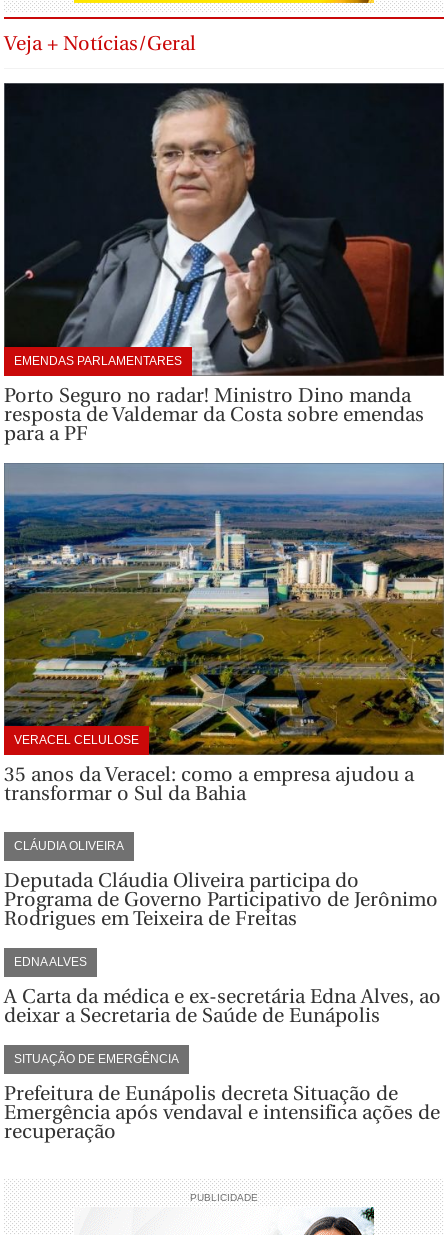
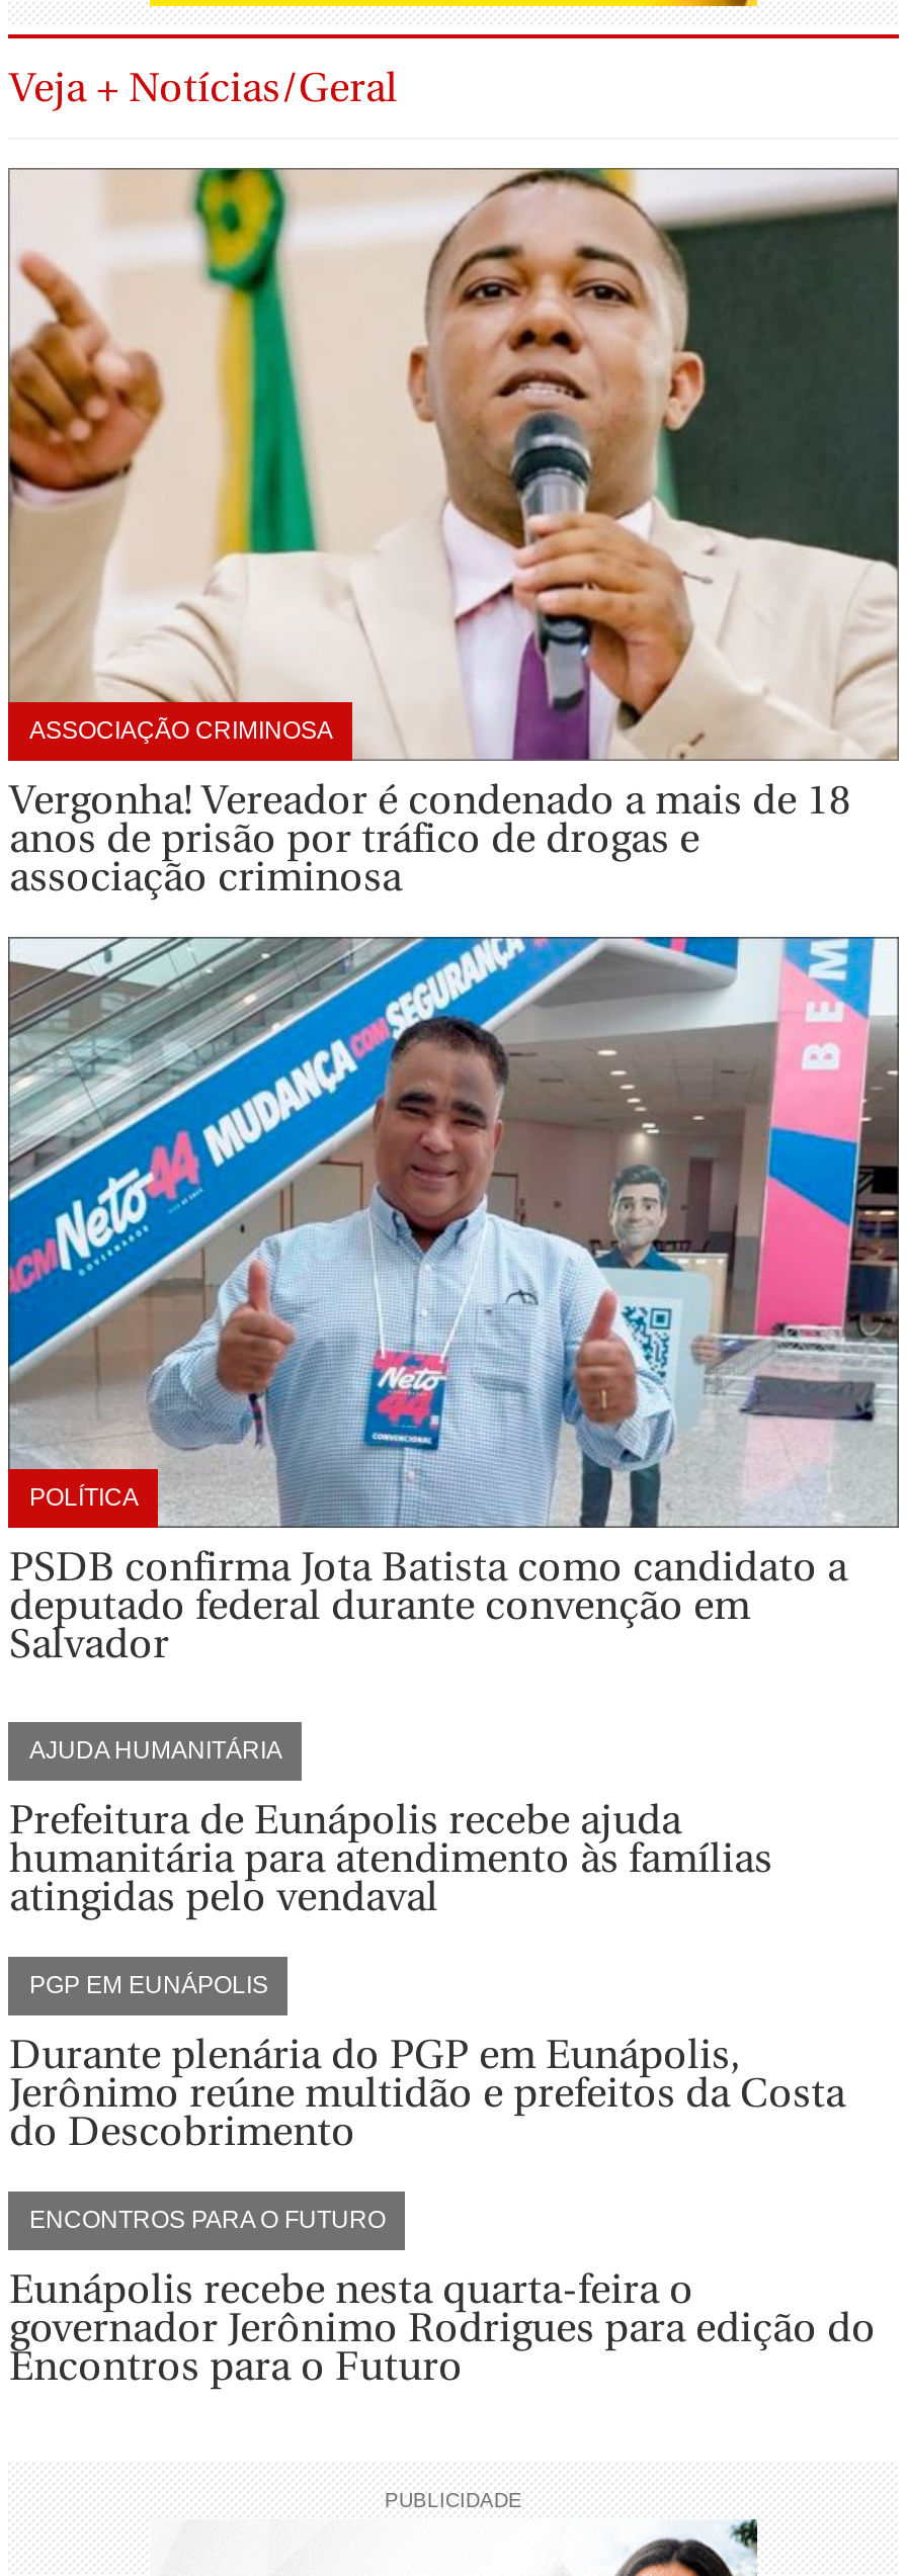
[4,83,444,376] [image] | EMENDAS PARLAMENTARES -> [8,168,899,761] [image] | ASSOCIAÇÃO CRIMINOSA
[4,384,424,445] Porto Seguro no radar! Ministro Dino manda | resposta de Valdemar da Costa sobre emendas | para a PF -> [9,777,851,900] Vergonha! Vereador é condenado a mais de 18 | anos de prisão por tráfico de drogas e | associação criminosa
[4,463,444,755] [image] | VERACEL CELULOSE -> [8,939,899,1530] [image] | POLÍTICA
[4,763,414,805] 35 anos da Veracel: como a empresa ajudou a | transformar o Sul da Bahia -> [9,1544,847,1668] PSDB confirma Jota Batista como candidato a | deputado federal durante convenção em | Salvador
[14,839,124,853] CLÁUDIA OLIVEIRA -> [29,1736,282,1765] AJUDA HUMANITÁRIA
[4,869,438,930] Deputada Cláudia Oliveira participa do | Programa de Governo Participativo de Jerônimo | Rodrigues em Teixeira de Freitas -> [9,1797,772,1920] Prefeitura de Eunápolis recebe ajuda | humanitária para atendimento às famílias | atingidas pelo vendaval
[14,955,87,969] EDNA ALVES -> [29,1971,268,1999] PGP EM EUNÁPOLIS
[4,985,441,1027] A Carta da médica e ex-secretária Edna Alves, ao | deixar a Secretaria de Saúde de Eunápolis -> [9,2032,845,2155] Durante plenária do PGP em Eunápolis, | Jerônimo reúne multidão e prefeitos da Costa | do Descobrimento
[14,1052,179,1066] SITUAÇÃO DE EMERGÊNCIA -> [29,2206,386,2234] ENCONTROS PARA O FUTURO
[4,1082,440,1143] Prefeitura de Eunápolis decreta Situação de | Emergência após vendaval e intensifica ações de | recuperação -> [9,2266,876,2390] Eunápolis recebe nesta quarta-feira o | governador Jerônimo Rodrigues para edição do | Encontros para o Futuro

